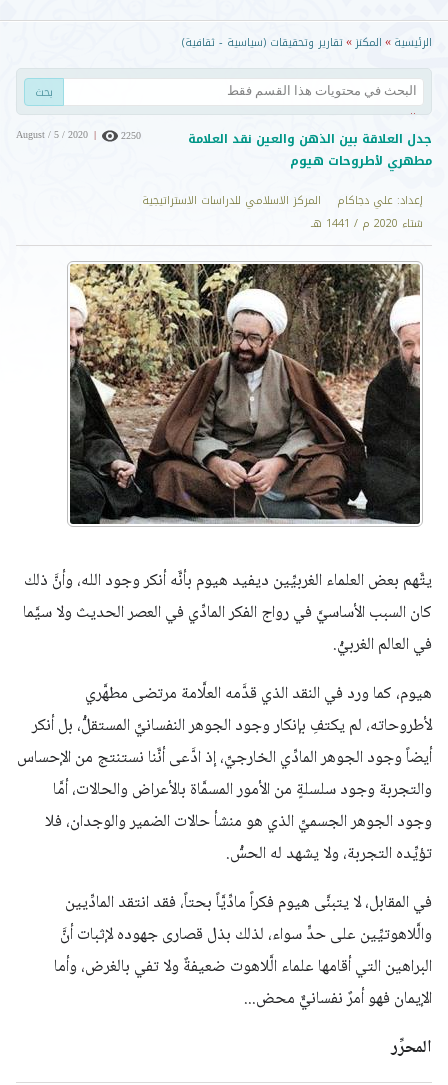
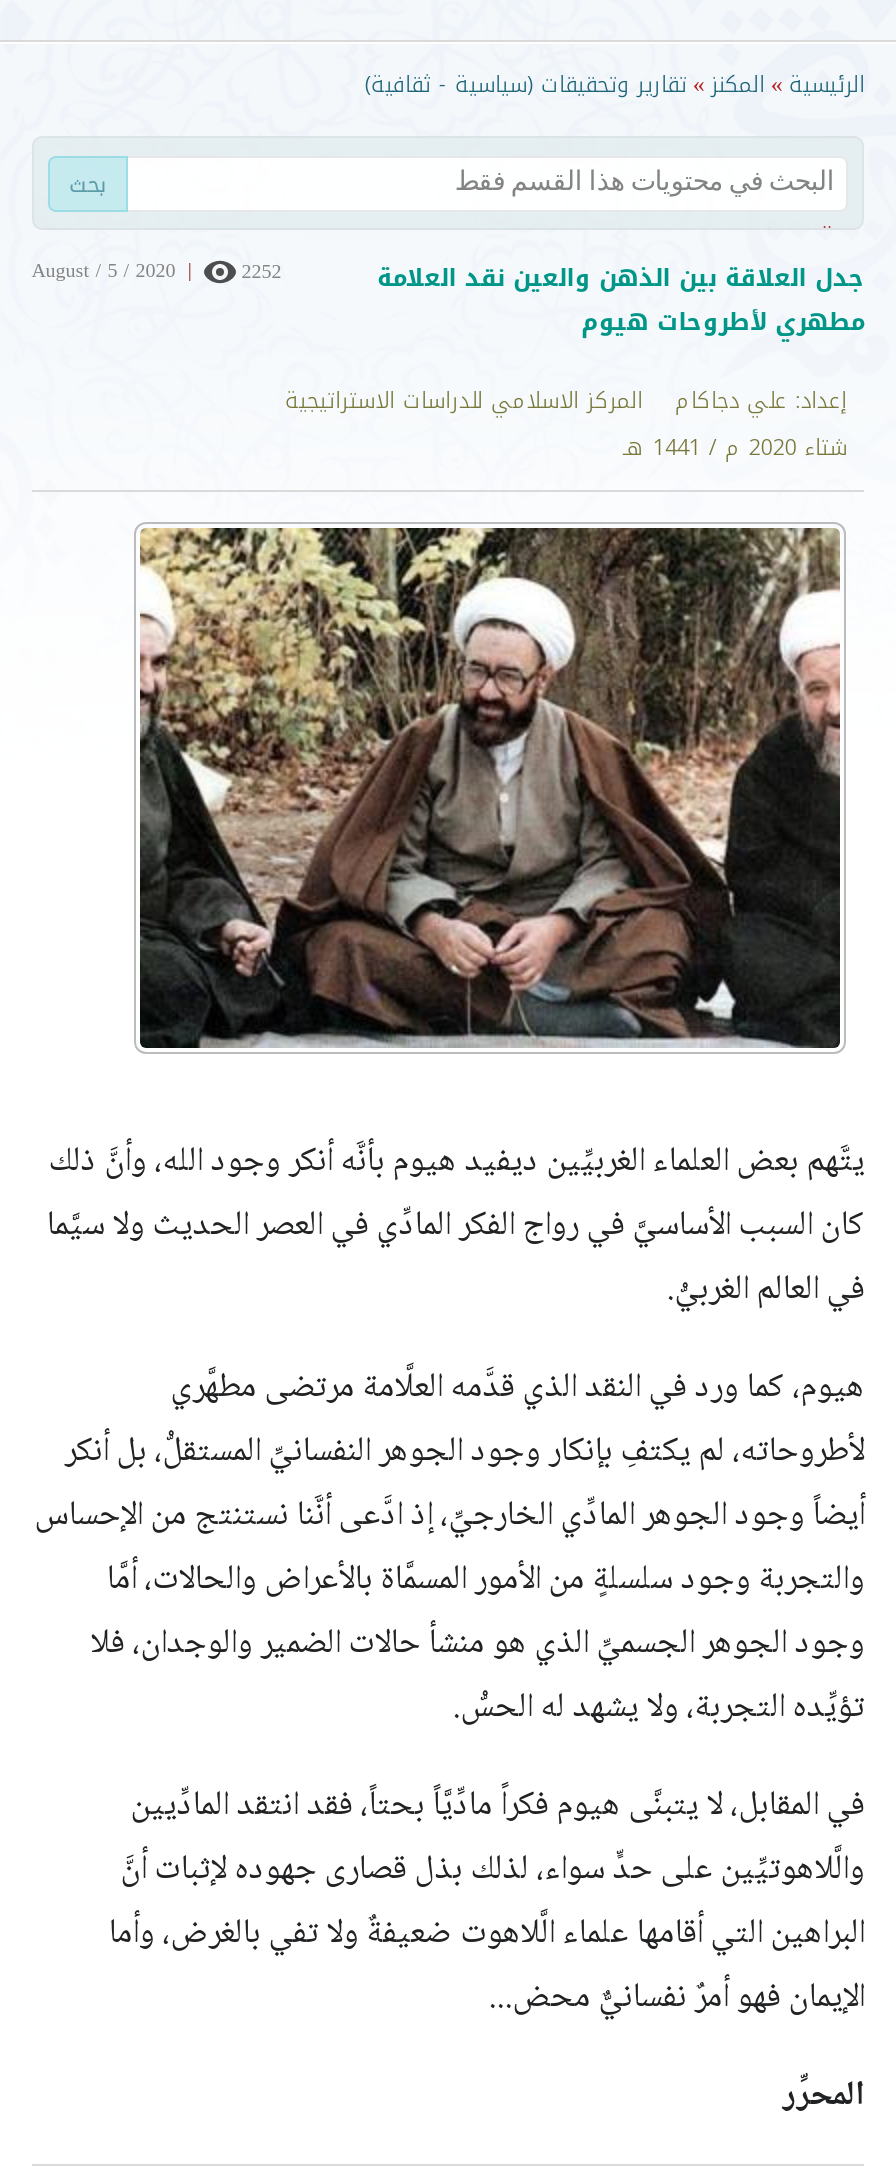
[118,129,141,140] 2250 -> [235,259,281,281] 2252

